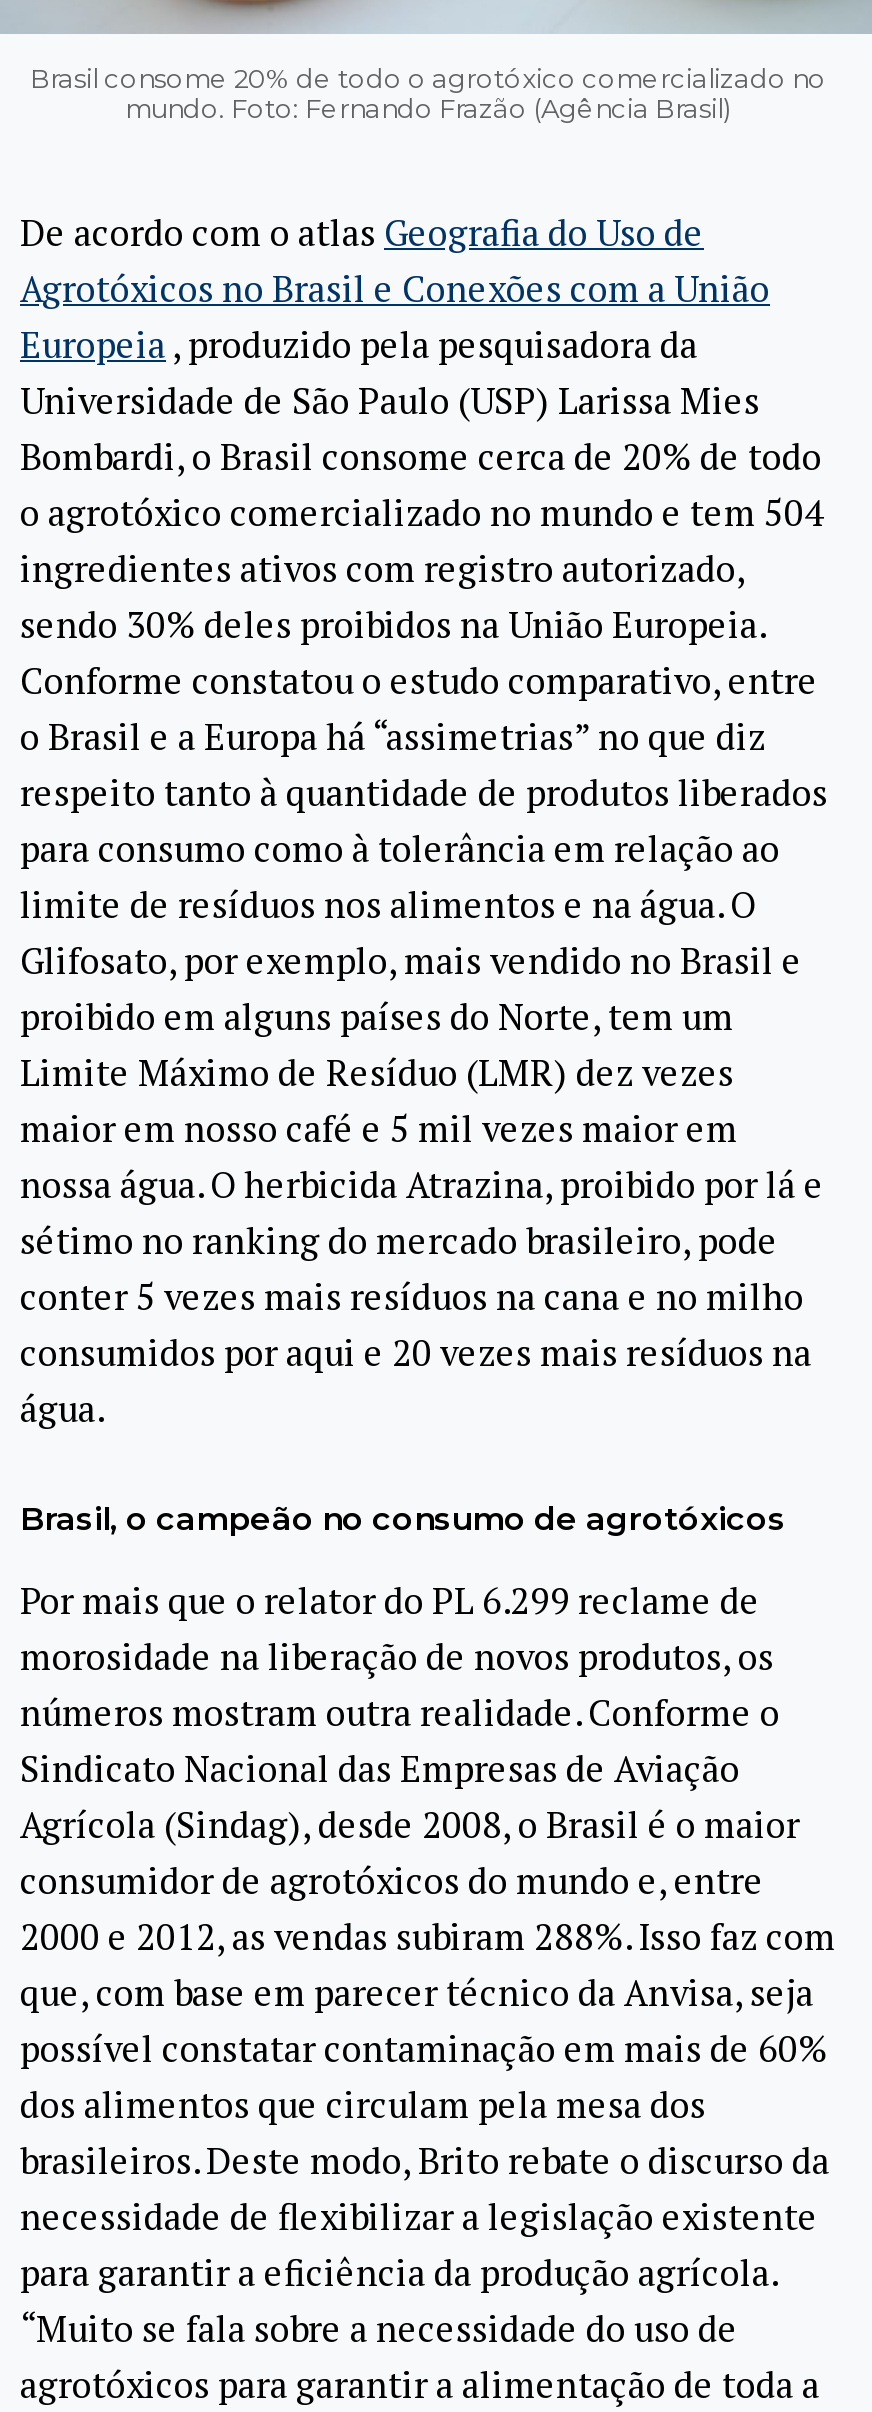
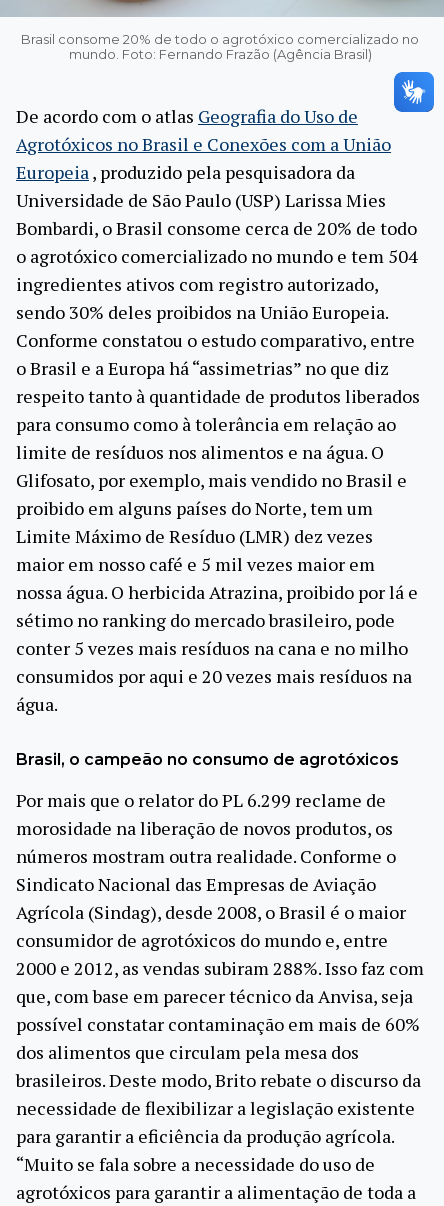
none -> [393,71,435,113] [image]

